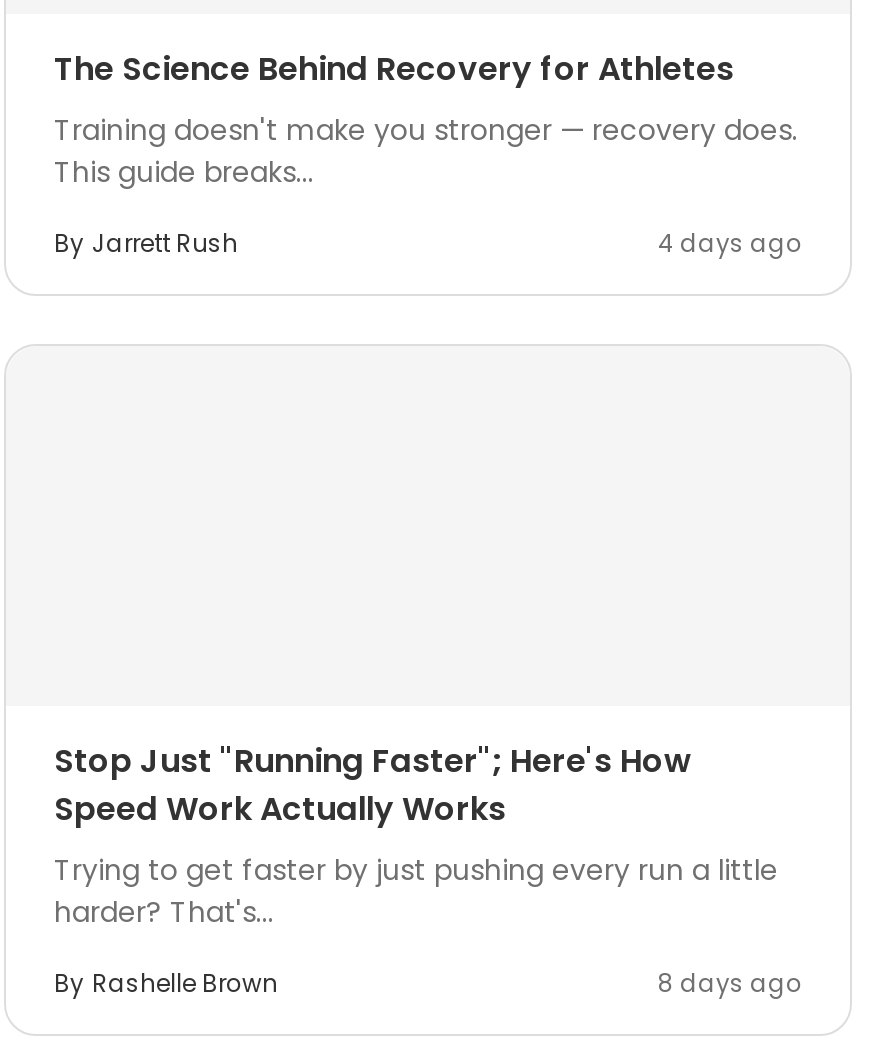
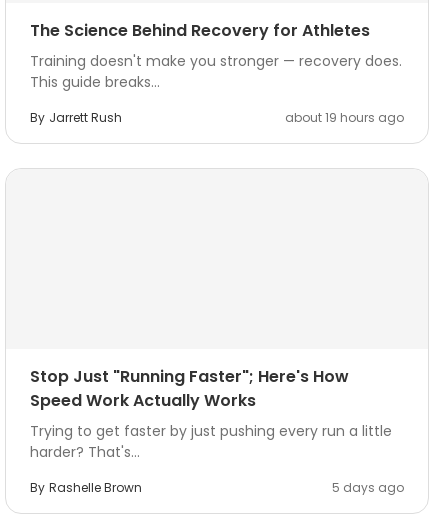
[658,226,802,260] 4 days ago -> [285,109,404,126] about 19 hours ago
[658,966,802,1000] 8 days ago -> [332,479,404,496] 5 days ago

